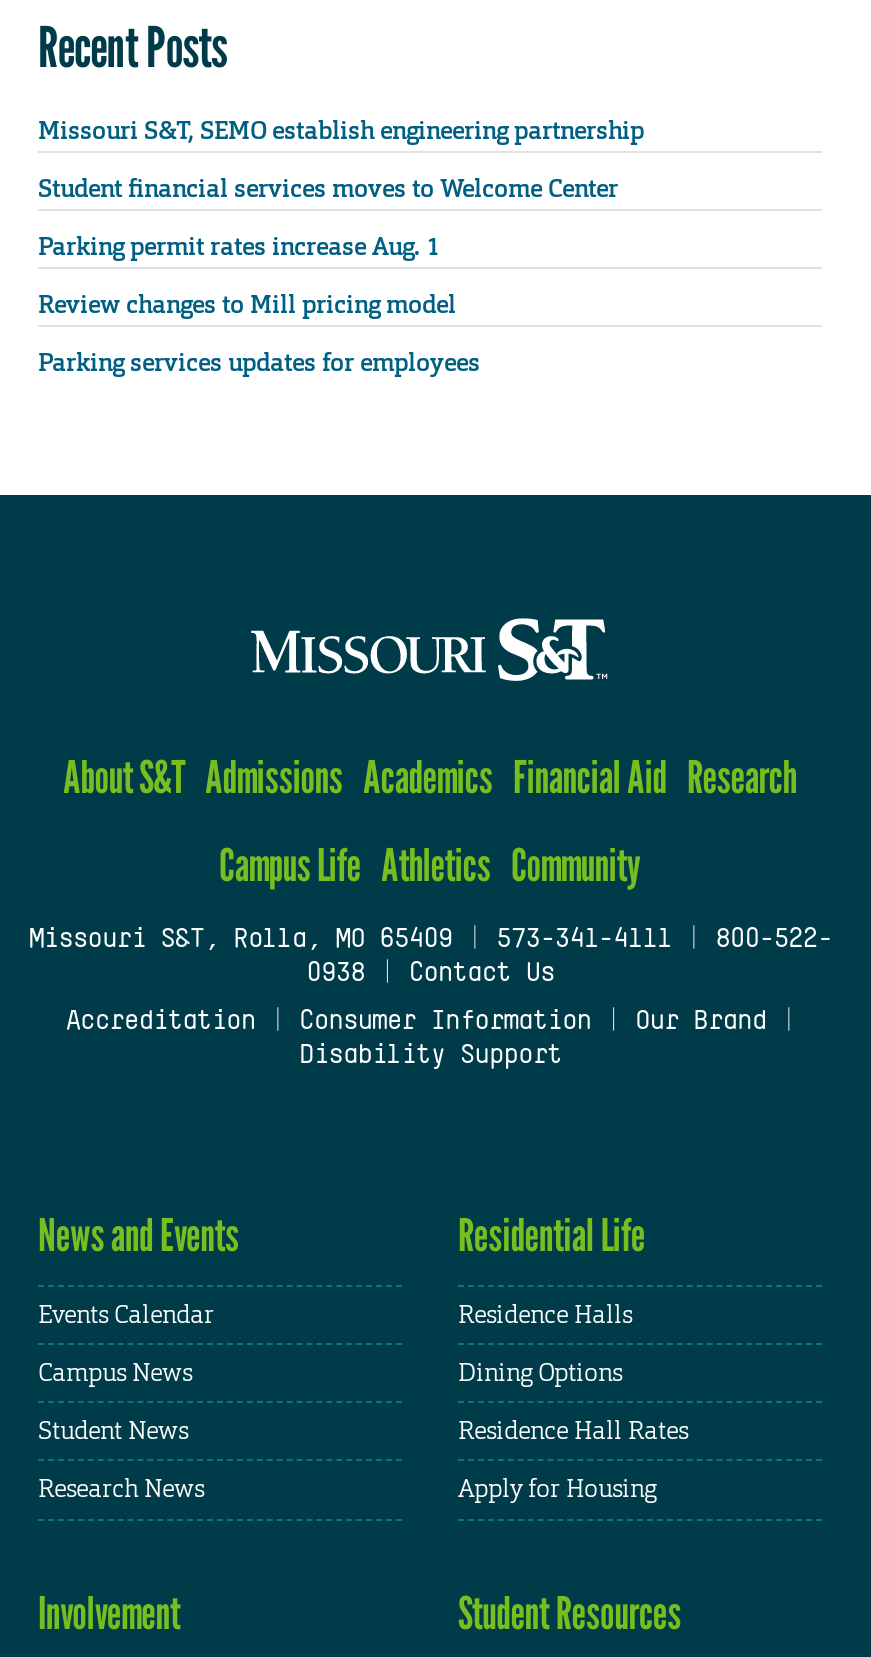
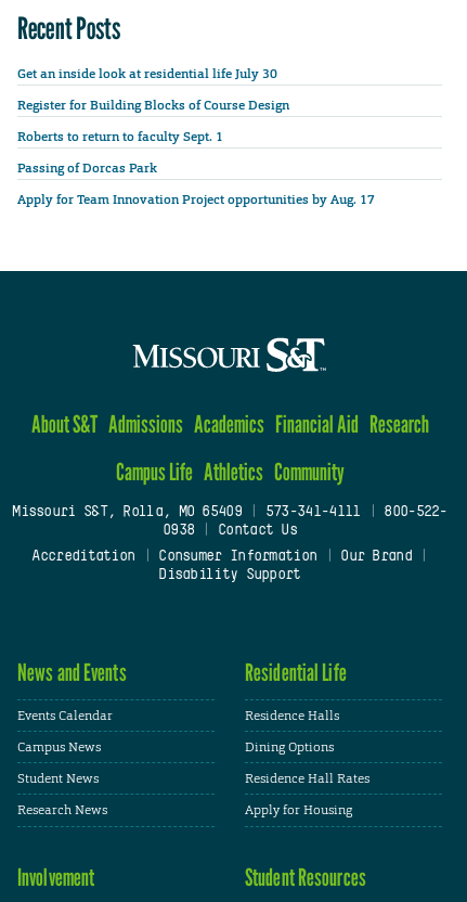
[38,114,644,146] Missouri S&T, SEMO establish engineering partnership -> [17,65,277,82] Get an inside look at residential life July 30
[38,172,618,204] Student financial services moves to Welcome Center -> [17,96,289,114] Register for Building Blocks of Course Design
[38,231,440,263] Parking permit rates increase Aug. 1 -> [17,128,226,145] Roberts to return to faculty Sept. 1
[38,289,456,321] Review changes to Mill pricing model -> [17,159,157,177] Passing of Dorcas Park
[38,347,480,379] Parking services updates for employees -> [17,191,375,208] Apply for Team Innovation Project opportunities by Aug. 17

